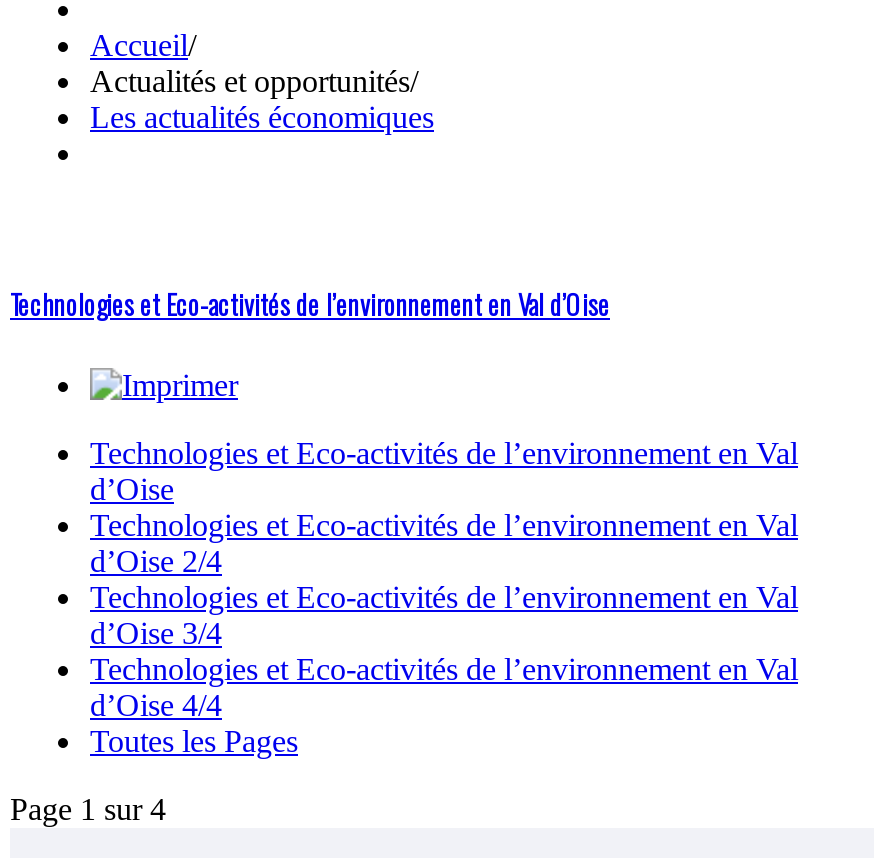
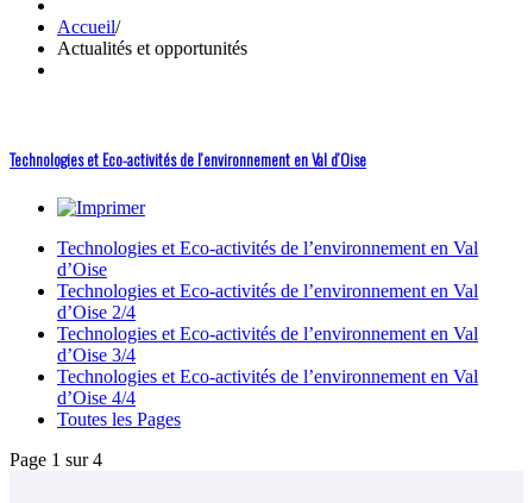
[90,64,434,134] Actualités et opportunités/ | Les actualités économiques -> [57,38,247,58] Actualités et opportunités

